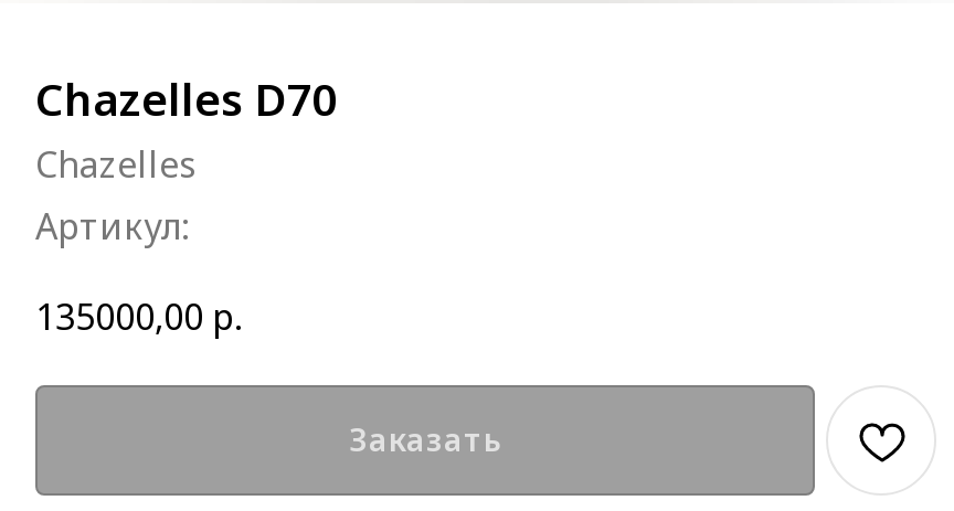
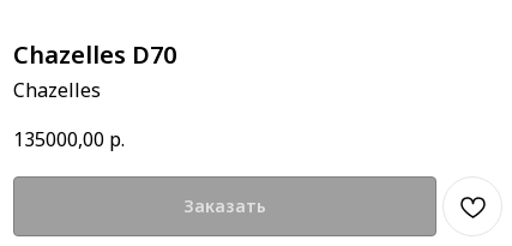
[35,202,188,251] Артикул: -> none

